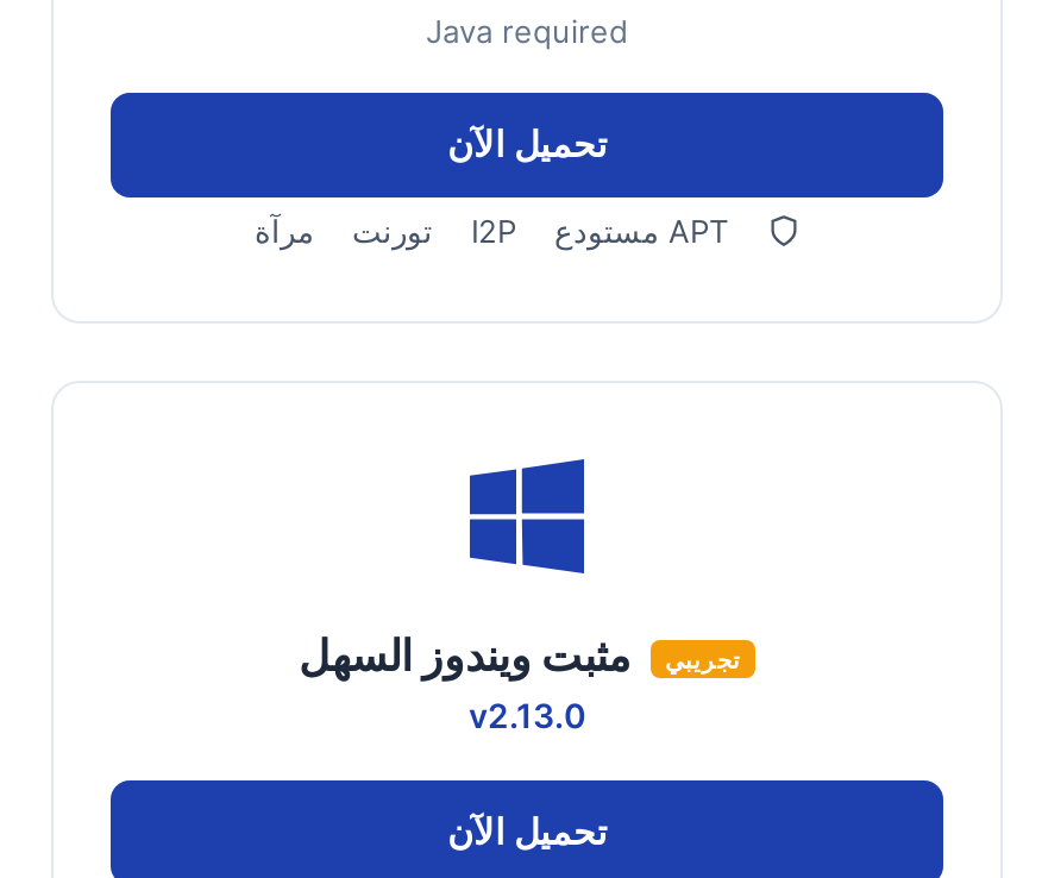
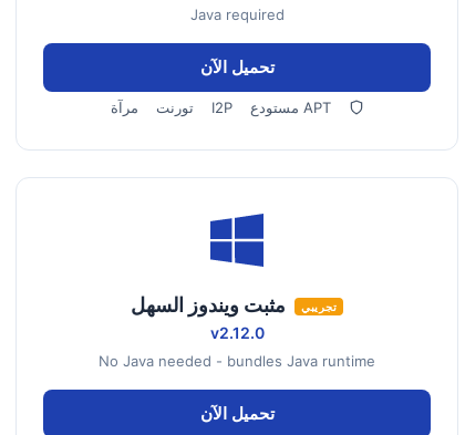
[469,695,585,735] v2.13.0 -> [99,323,375,370] v2.12.0 | No Java needed - bundles Java runtime

